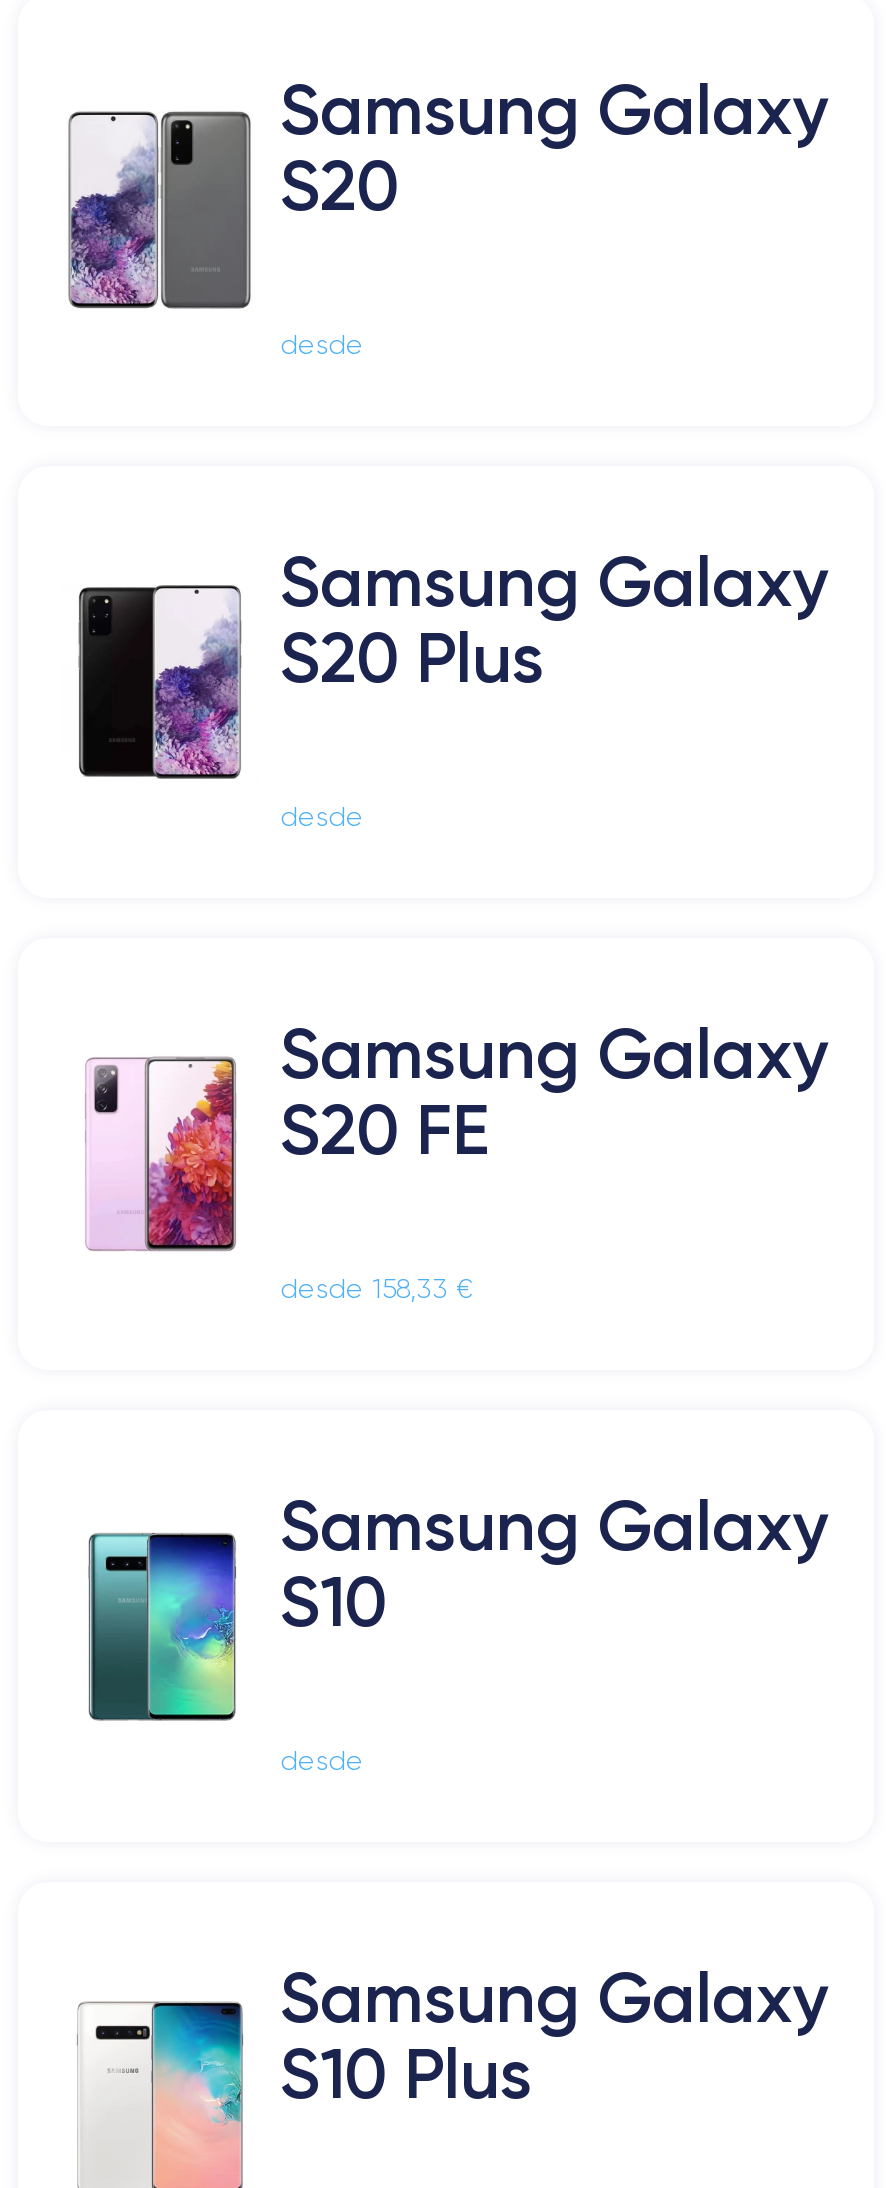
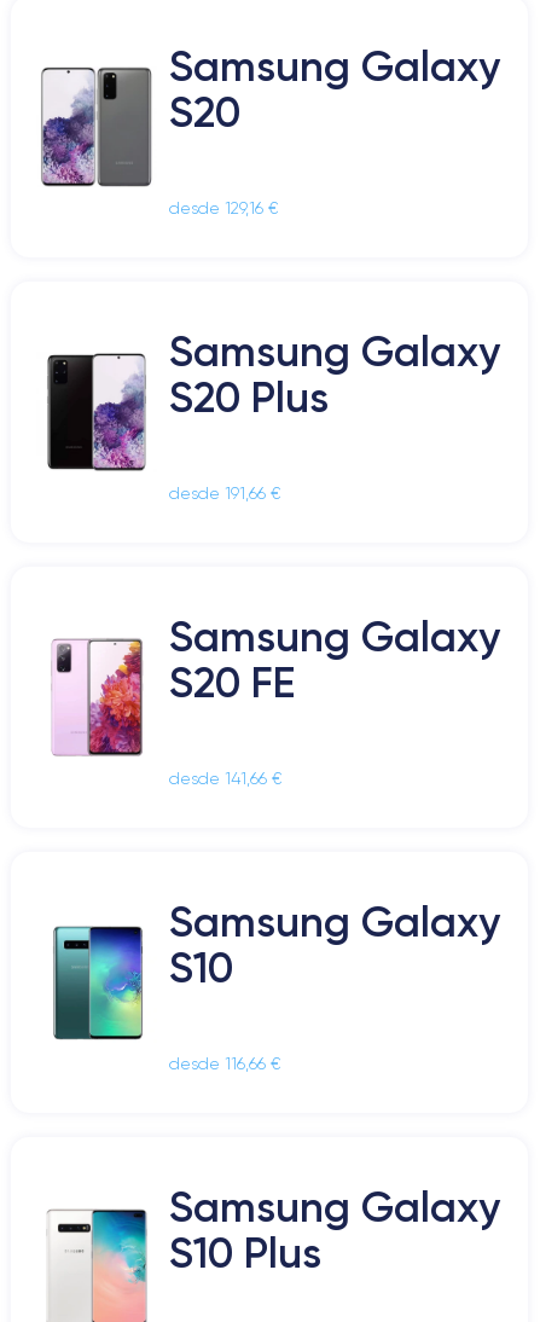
[280,328,364,360] desde -> [169,198,278,218] desde 129,16 €
[280,800,364,832] desde -> [169,483,280,503] desde 191,66 €
[280,1272,472,1304] desde 158,33 € -> [169,769,281,788] desde 141,66 €
[280,1744,364,1776] desde -> [169,1054,280,1073] desde 116,66 €

